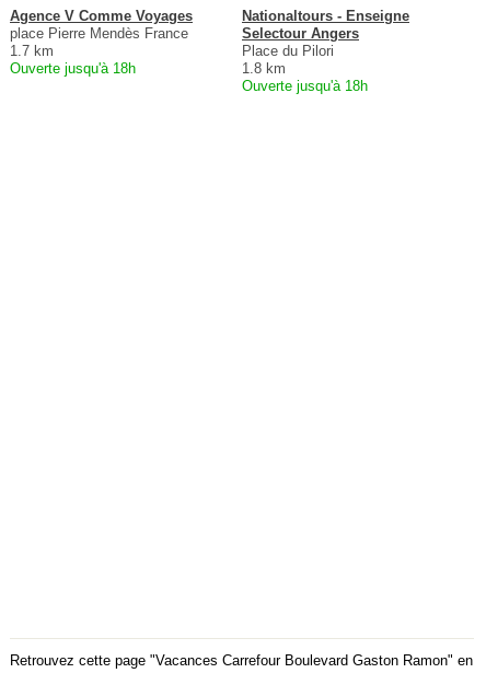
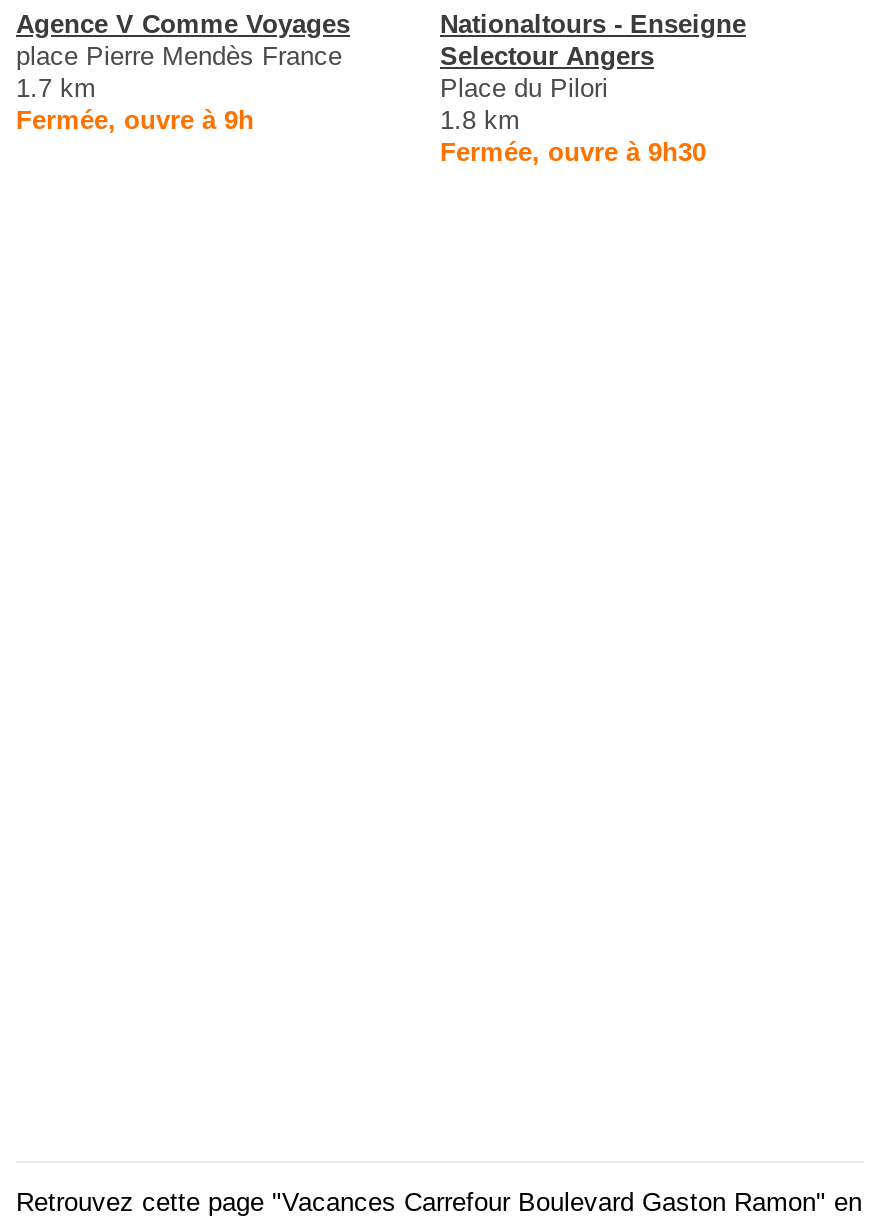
[10,61,136,77] Ouverte jusqu'à 18h -> [16,106,254,136] Fermée, ouvre à 9h
[242,78,368,94] Ouverte jusqu'à 18h -> [440,138,706,168] Fermée, ouvre à 9h30

